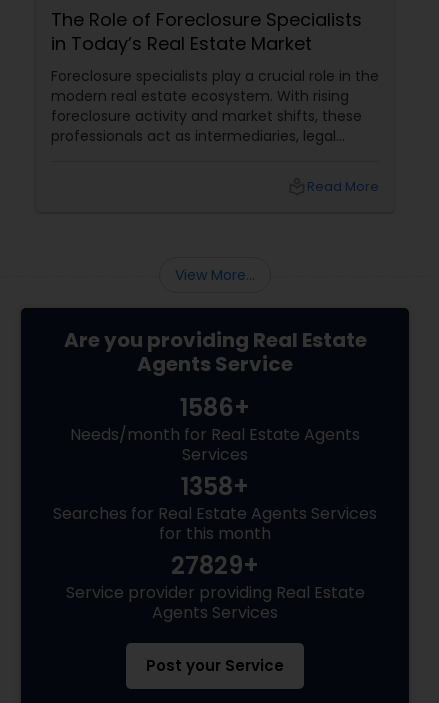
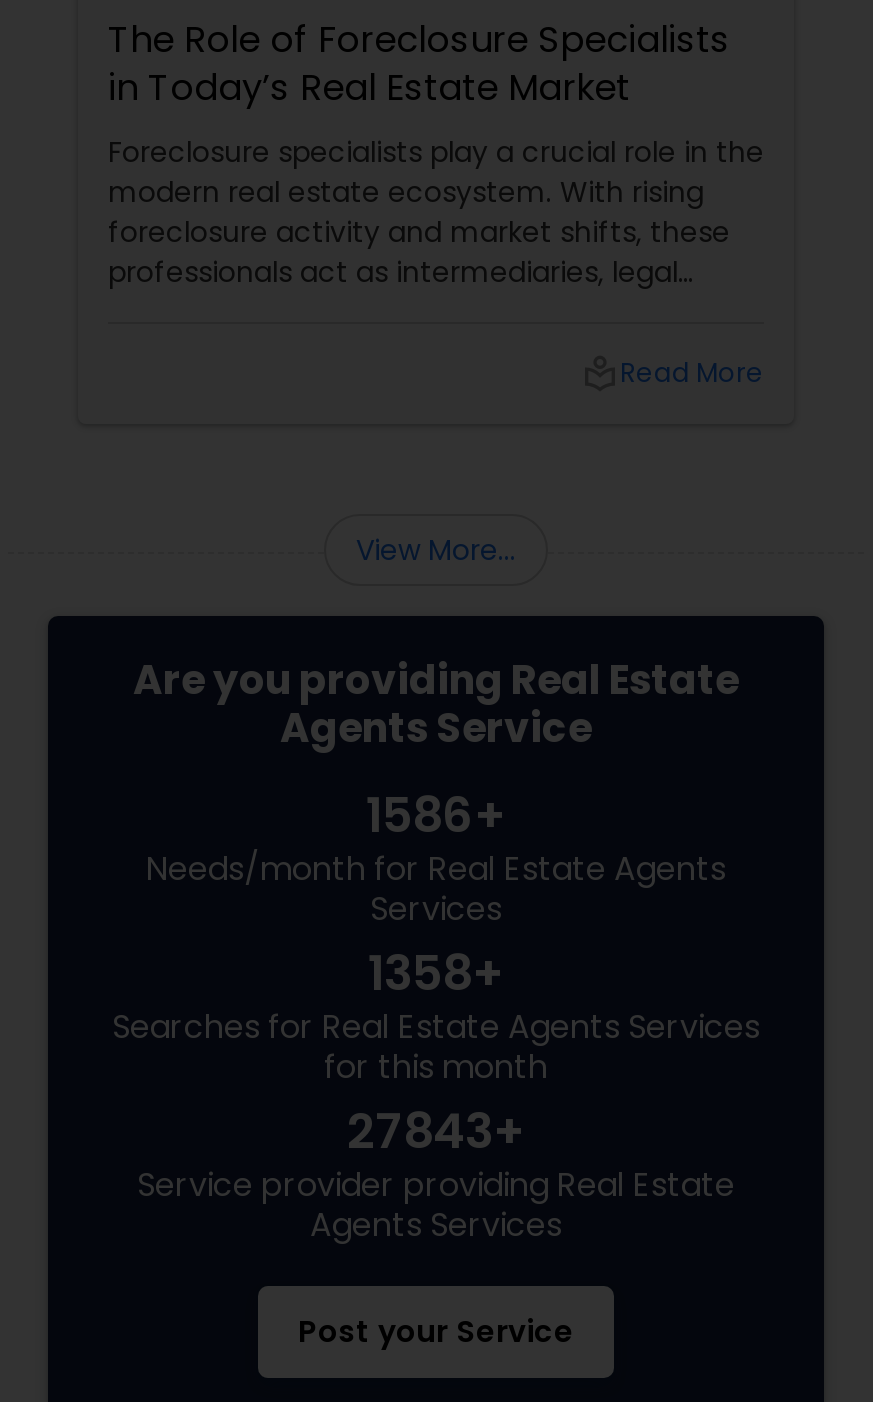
[171,549,259,582] 27829+ -> [347,1098,525,1164] 27843+

